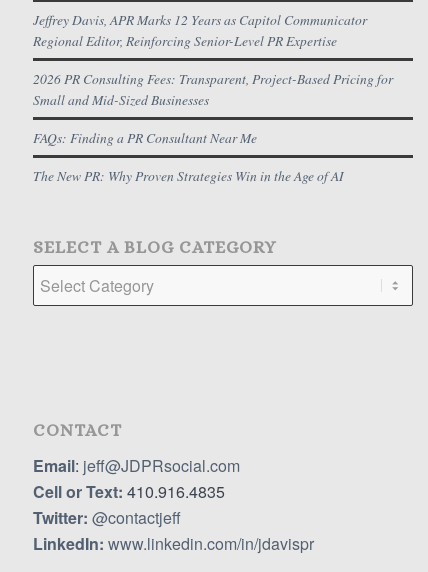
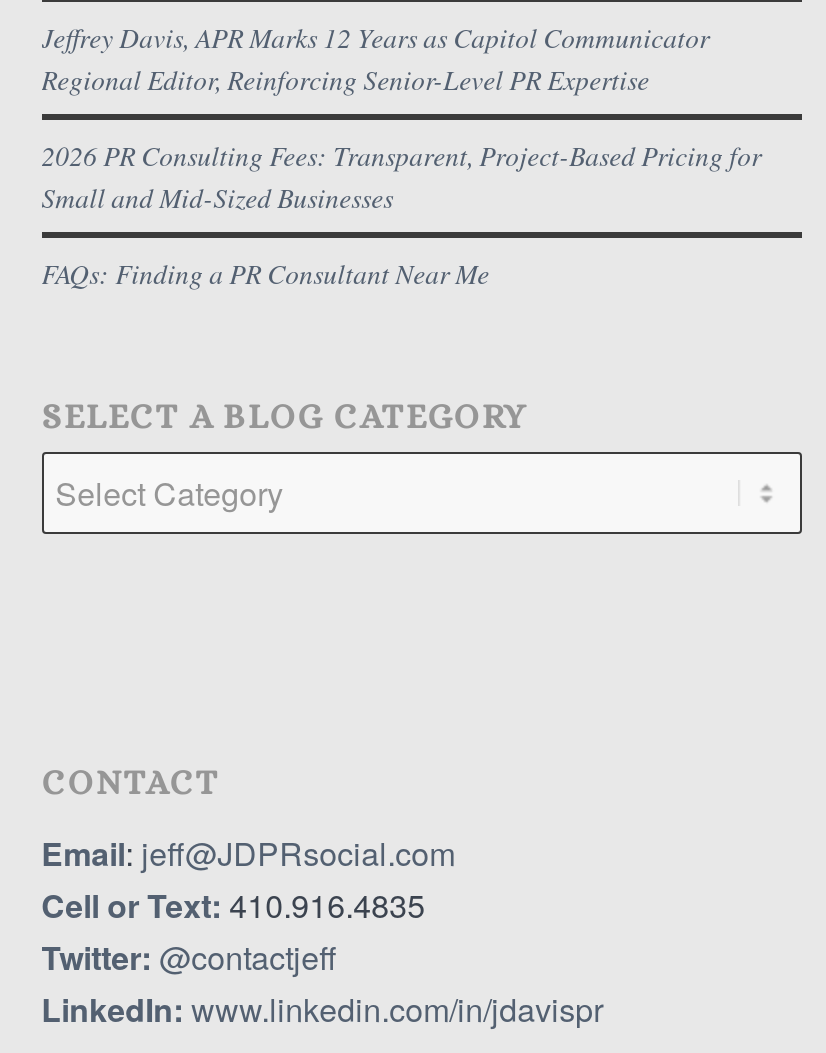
[33,166,344,185] The New PR: Why Proven Strategies Win in the Age of AI -> none

